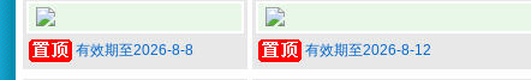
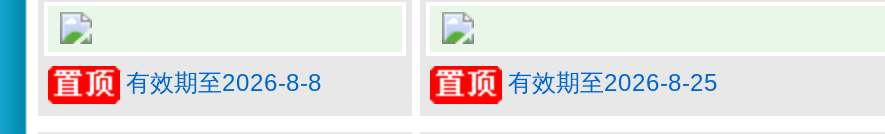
[305,41,431,58] 有效期至2026-8-12 -> [508,69,718,97] 有效期至2026-8-25

